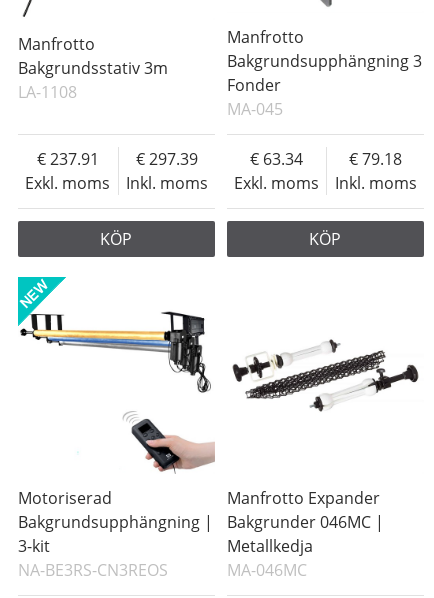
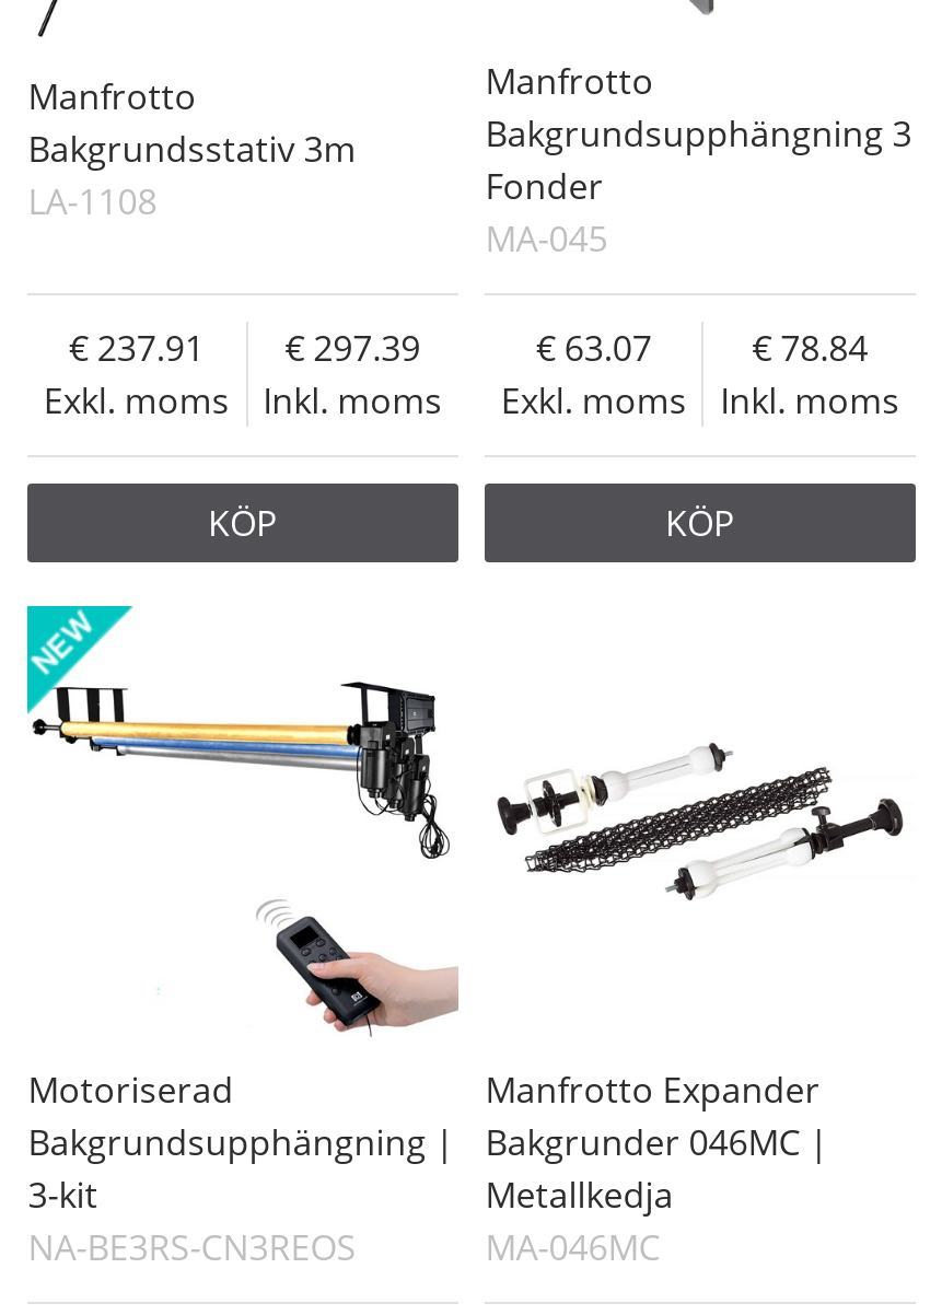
[263,148,303,170] 63.34 -> [564,324,652,373] 63.07
[362,148,402,170] 79.18 -> [780,324,868,373] 78.84

